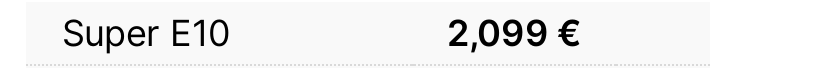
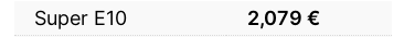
[447,12,581,54] 2,099 € -> [247,6,320,29] 2,079 €

